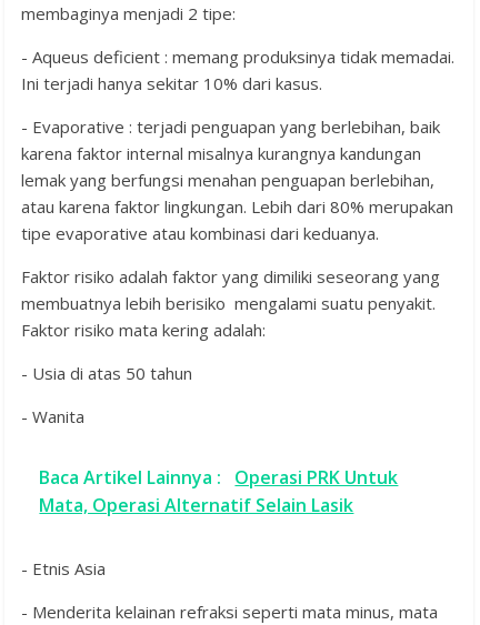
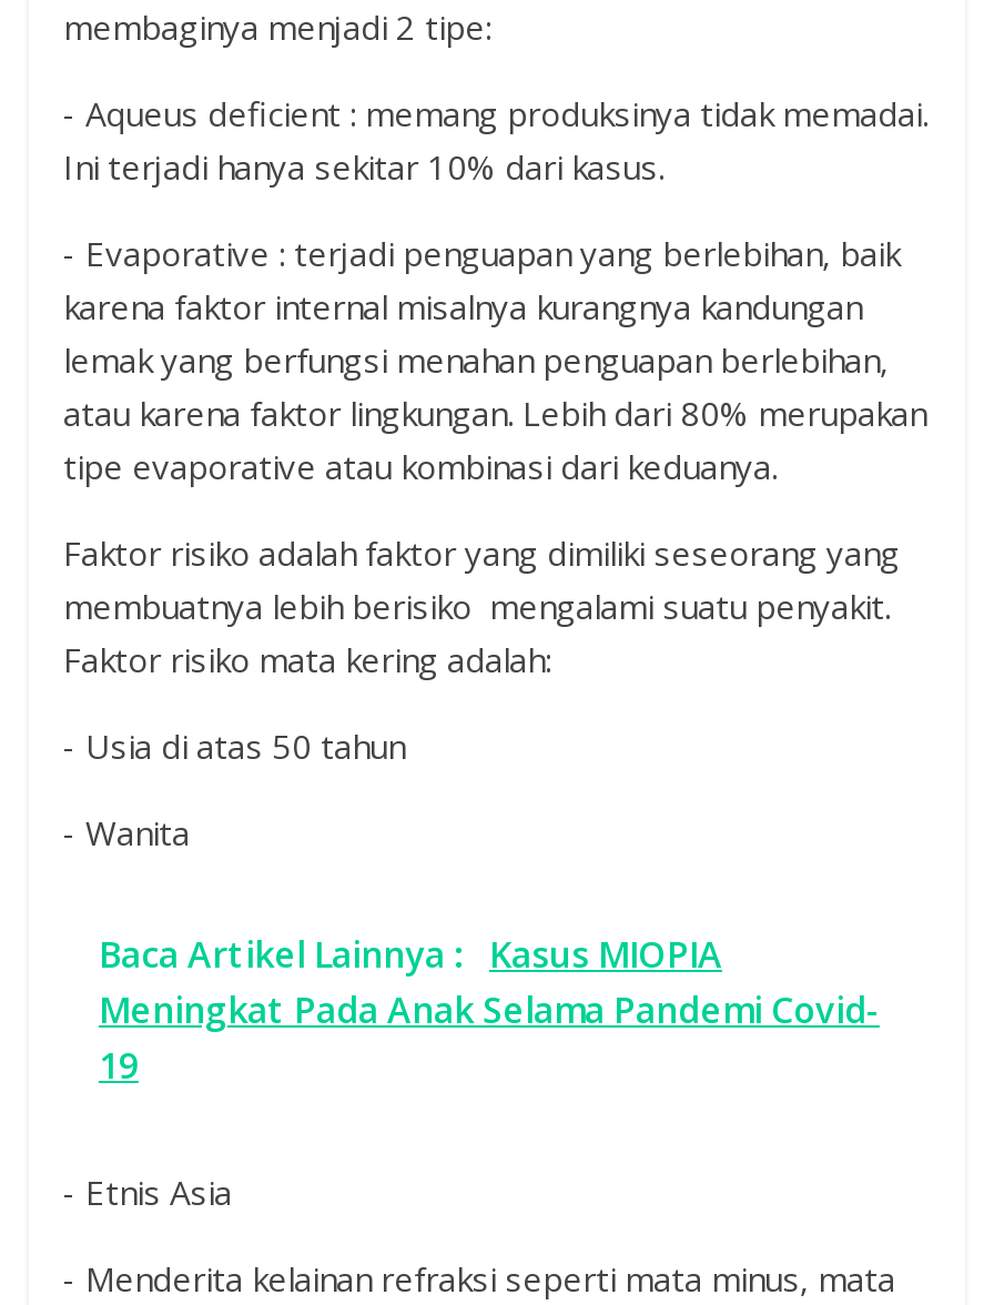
[39,465,398,517] Baca Artikel Lainnya : Operasi PRK Untuk | Mata, Operasi Alternatif Selain Lasik -> [99,930,879,1090] Baca Artikel Lainnya : Kasus MIOPIA | Meningkat Pada Anak Selama Pandemi Covid- | 19

